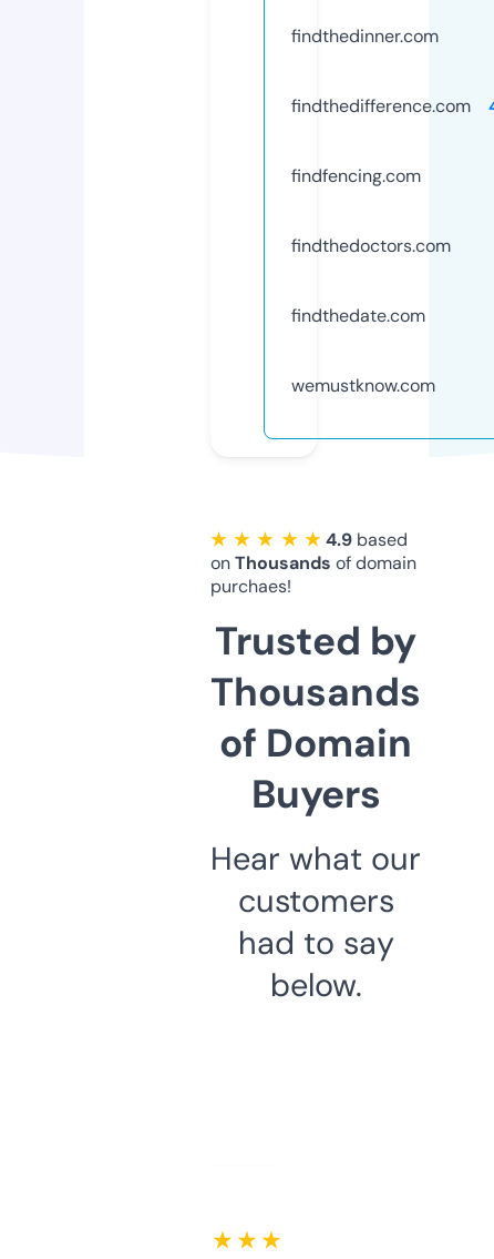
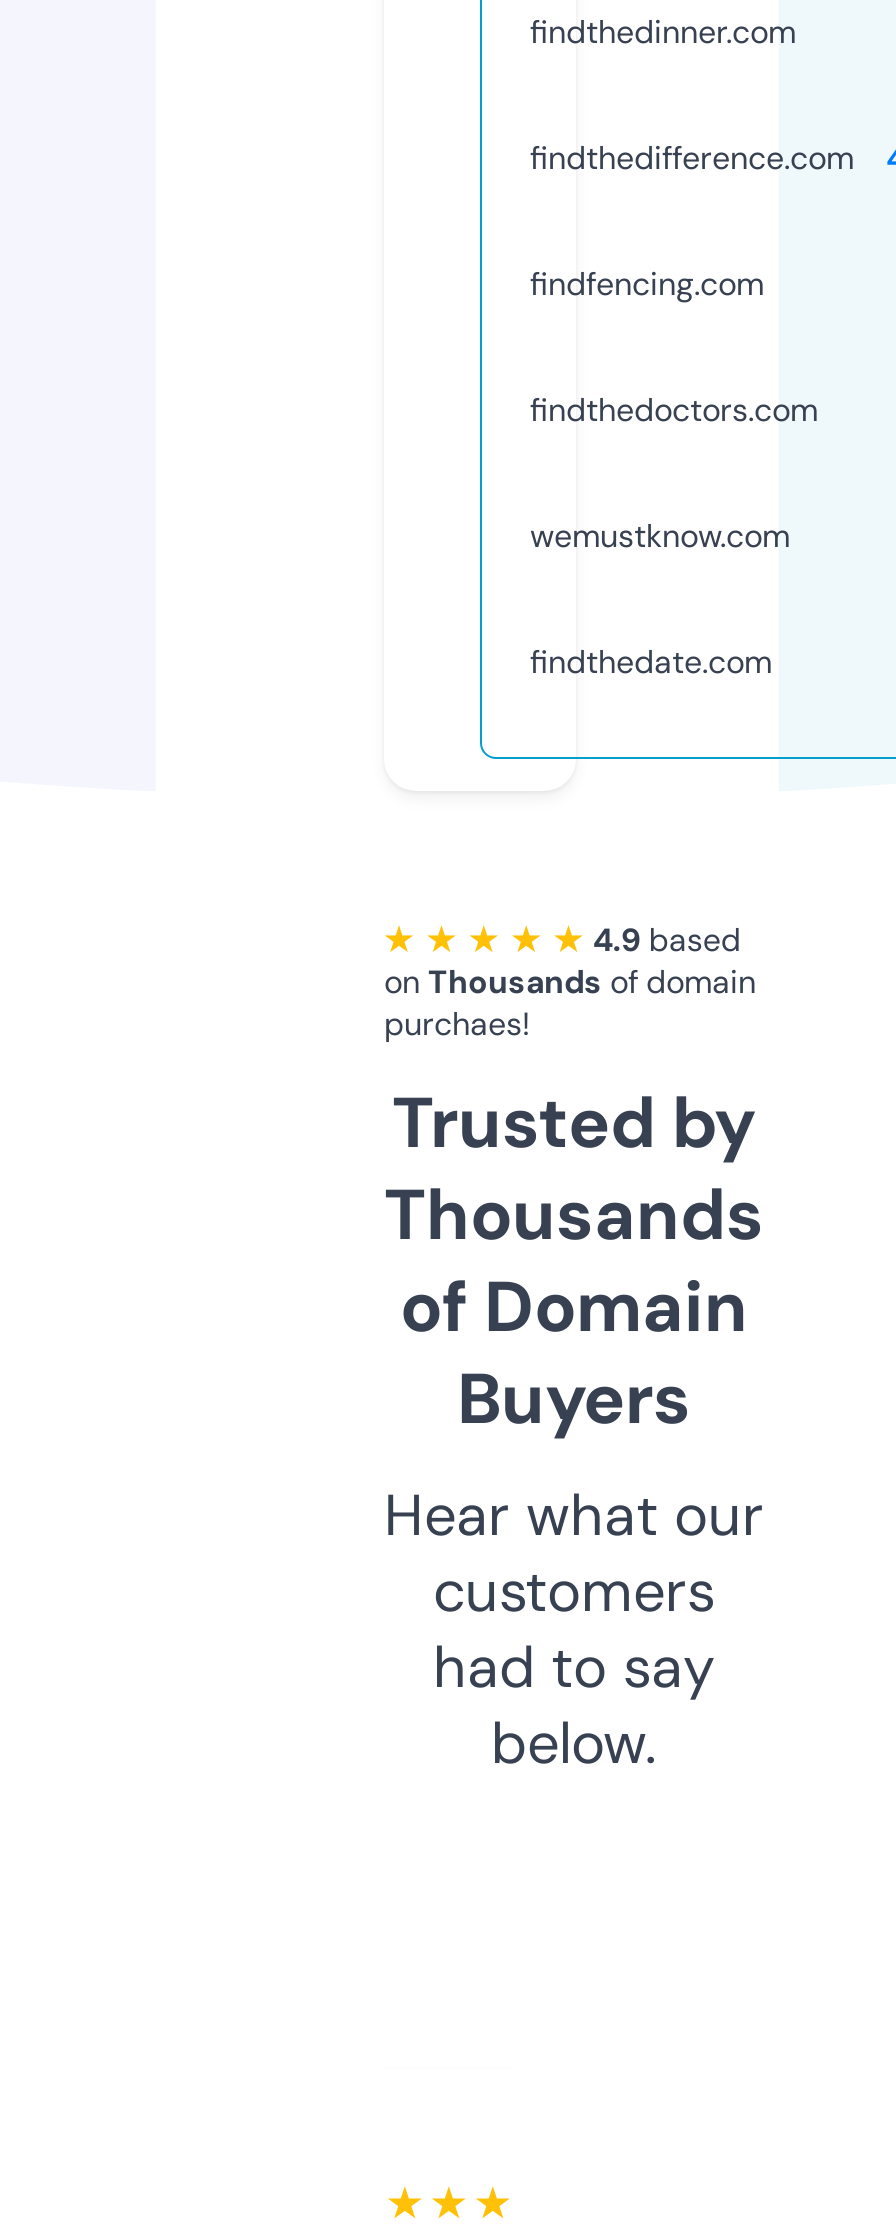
moved [291,304,425,327] -> [530,641,772,683]: findthedate.com
moved [291,374,435,397] -> [530,515,790,557]: wemustknow.com

